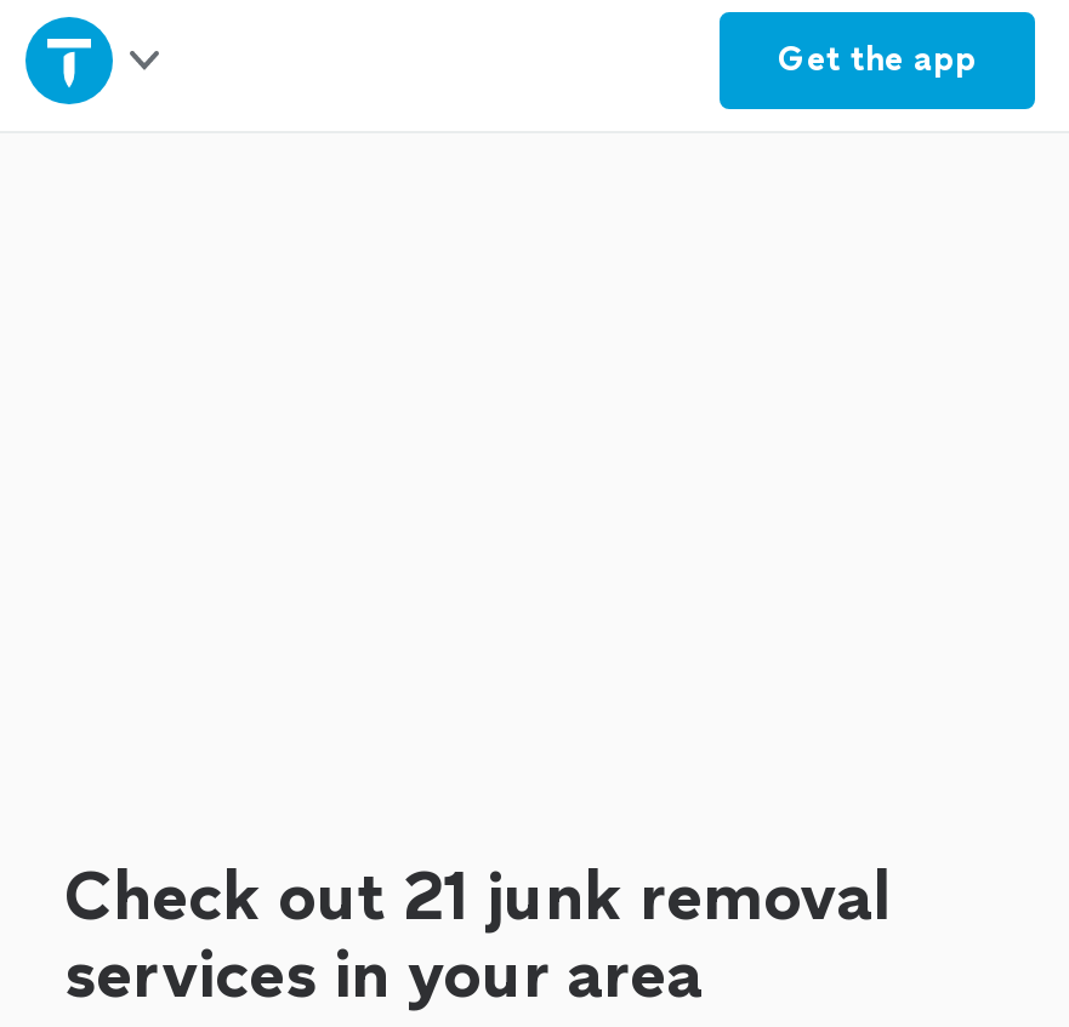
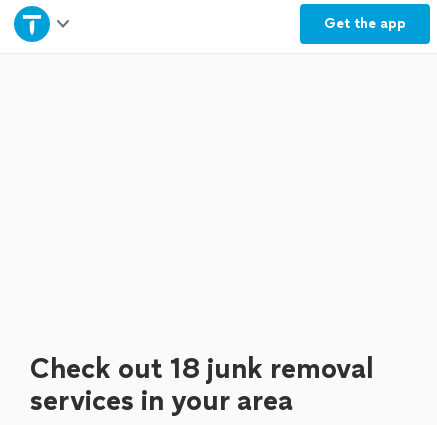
[64,854,892,936] Check out 21 junk removal -> [30,351,374,385] Check out 18 junk removal

